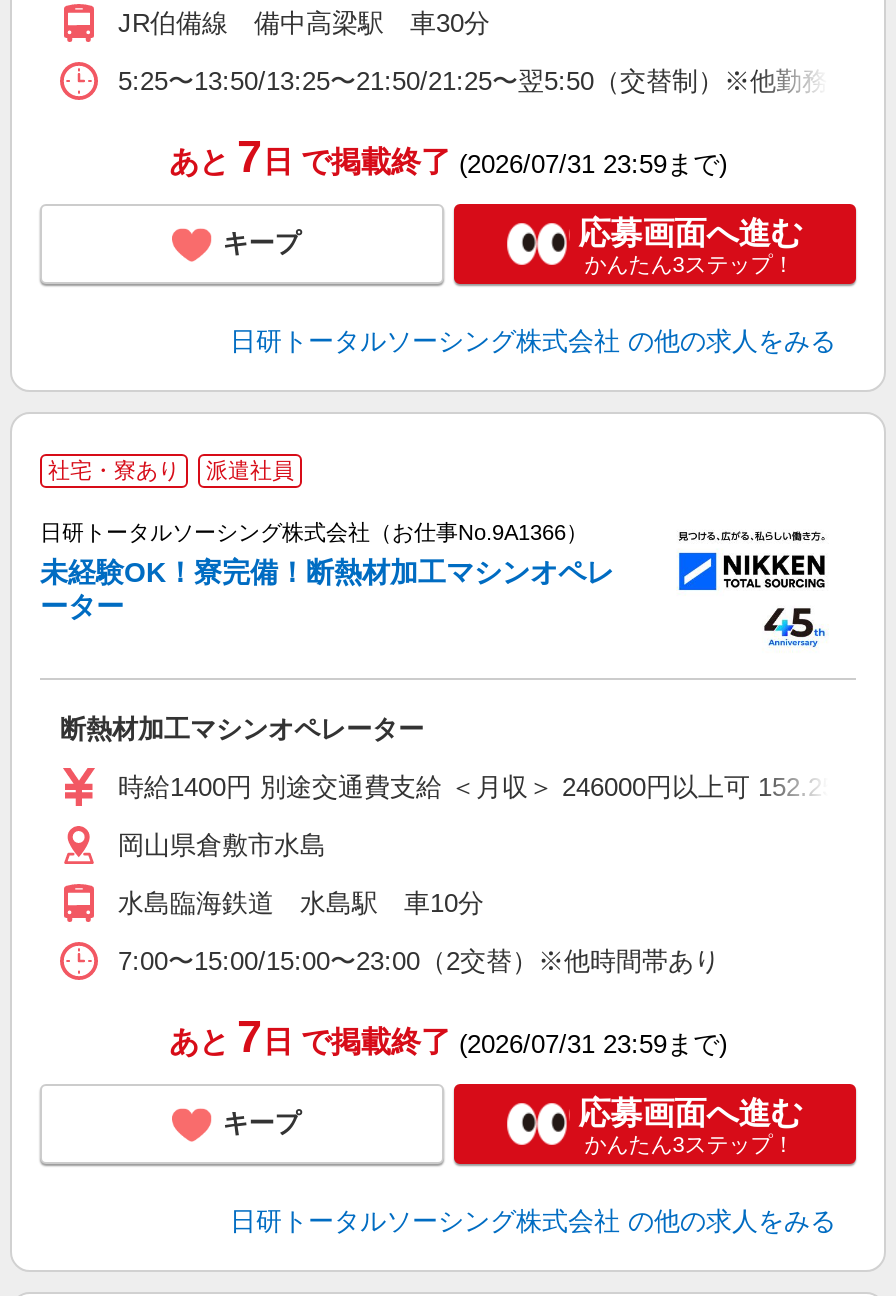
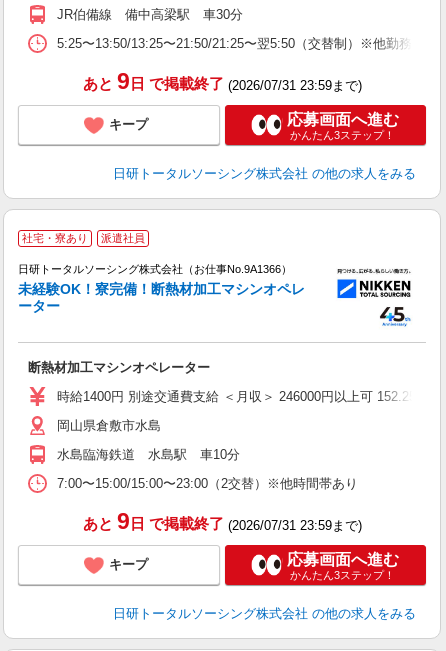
[169,132,727,182] あと 7日 で掲載終了(2026/07/31 23:59まで) -> [82,69,361,94] あと 9日 で掲載終了(2026/07/31 23:59まで)
[169,1012,727,1062] あと 7日 で掲載終了(2026/07/31 23:59まで) -> [82,509,361,534] あと 9日 で掲載終了(2026/07/31 23:59まで)

